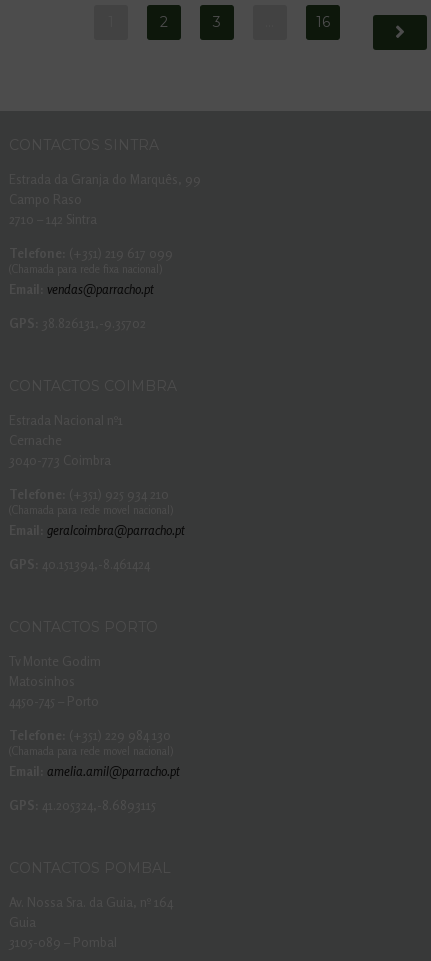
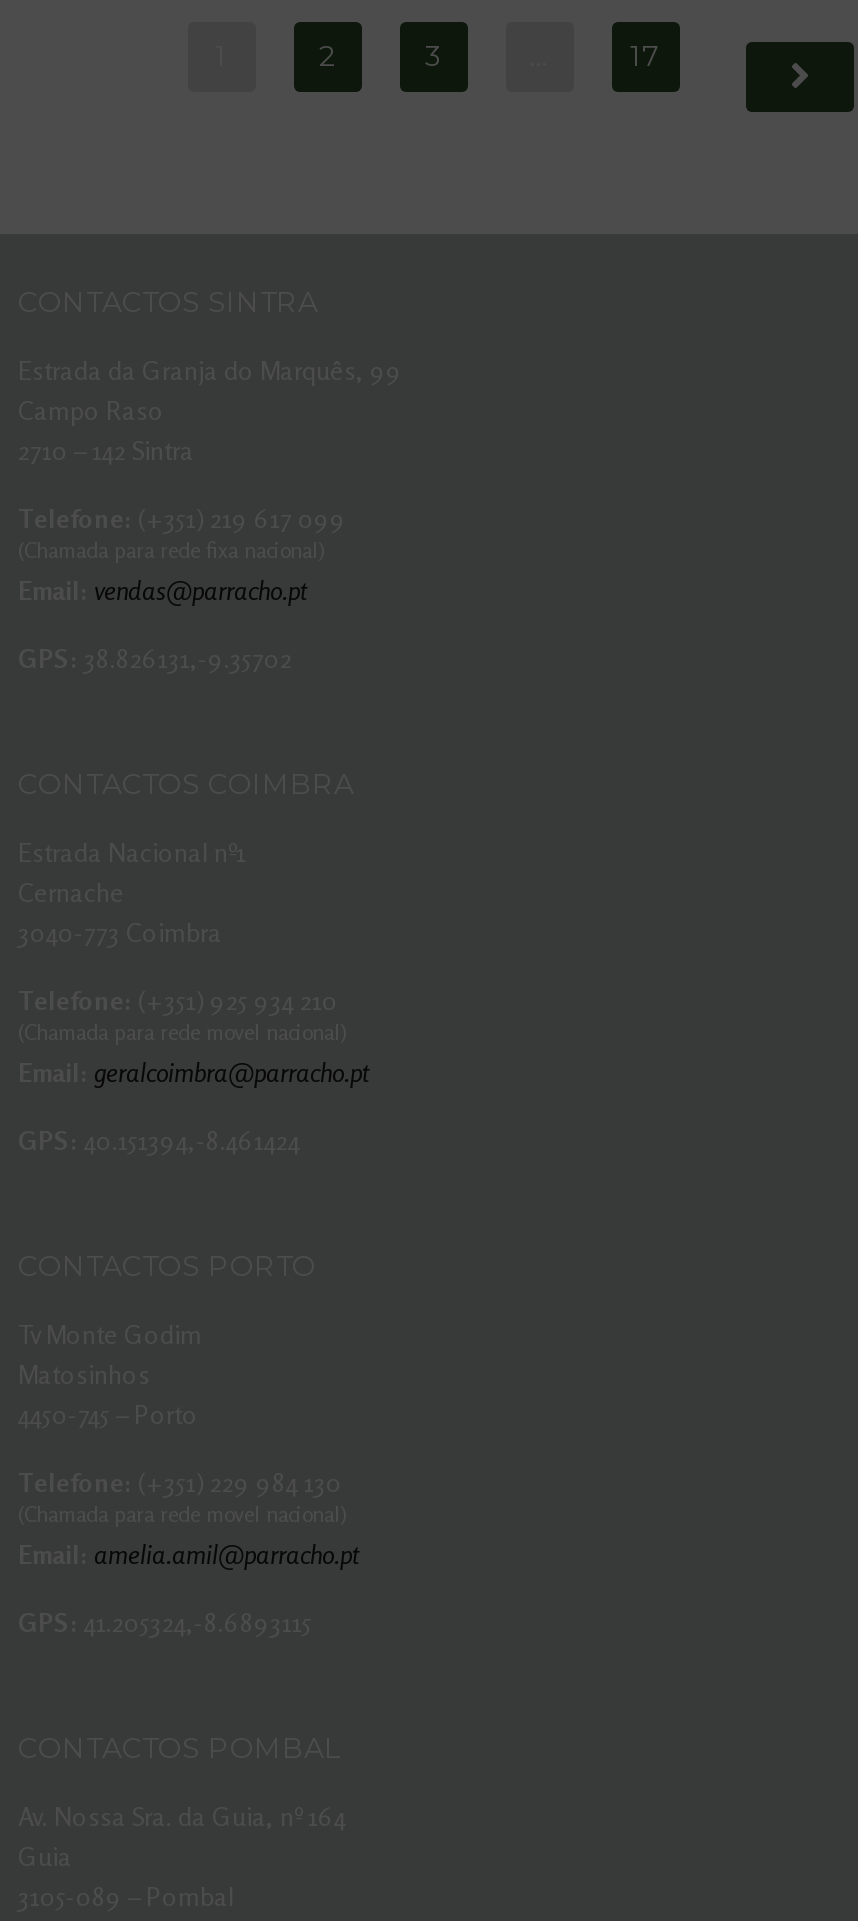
[315,13,329,31] 16 -> [630,37,660,73] 17

